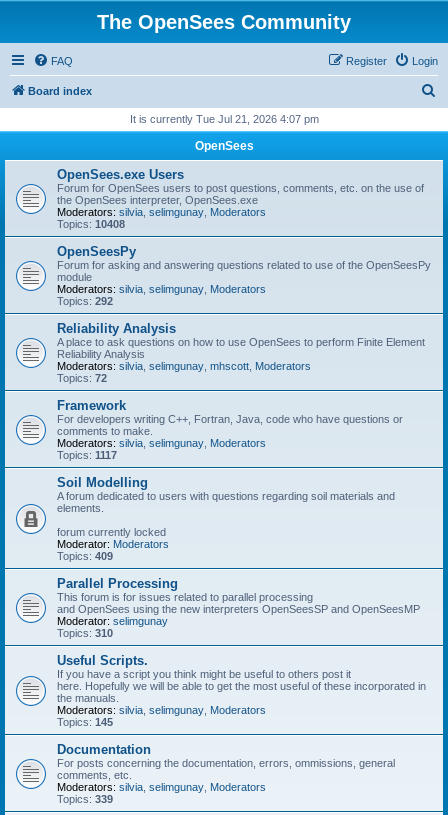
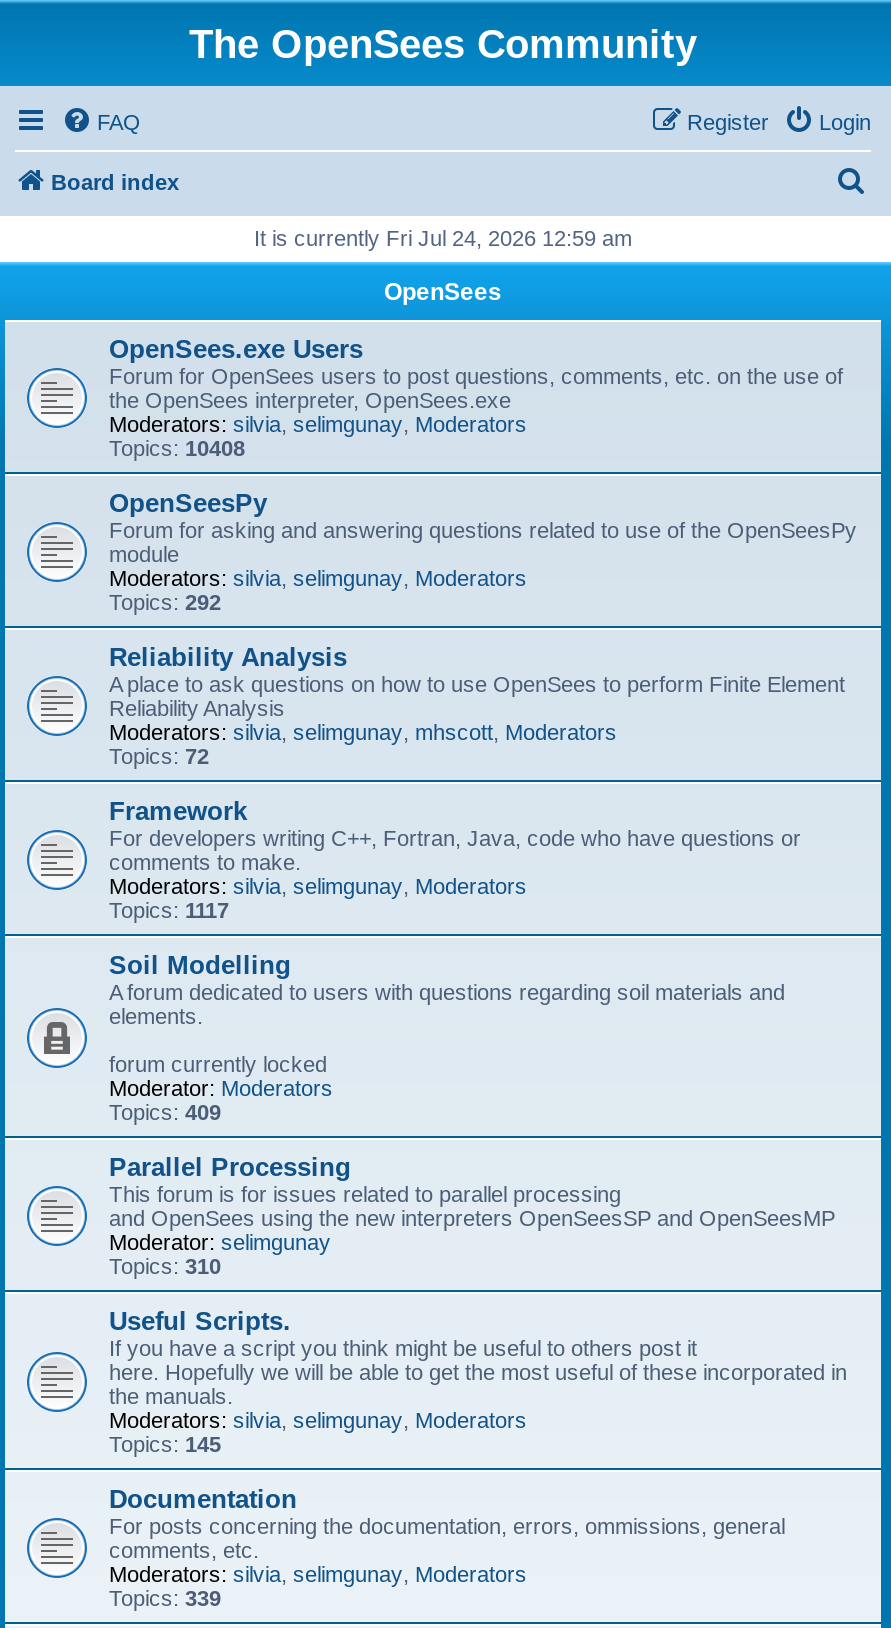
[129,113,318,125] It is currently Tue Jul 21, 2026 4:07 pm -> [254,226,632,250] It is currently Fri Jul 24, 2026 12:59 am

